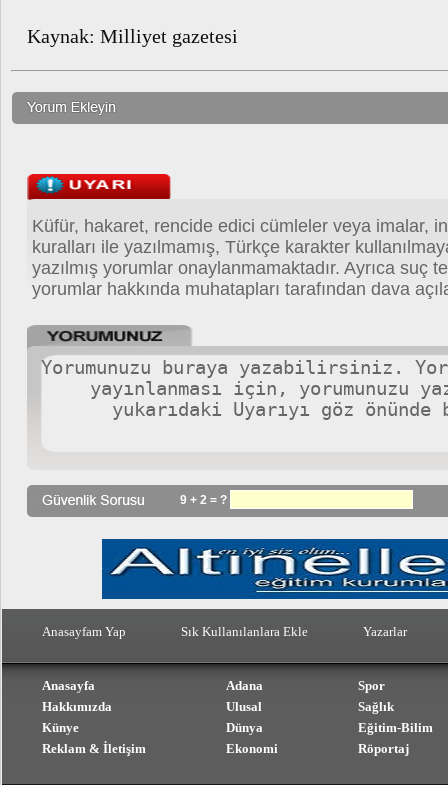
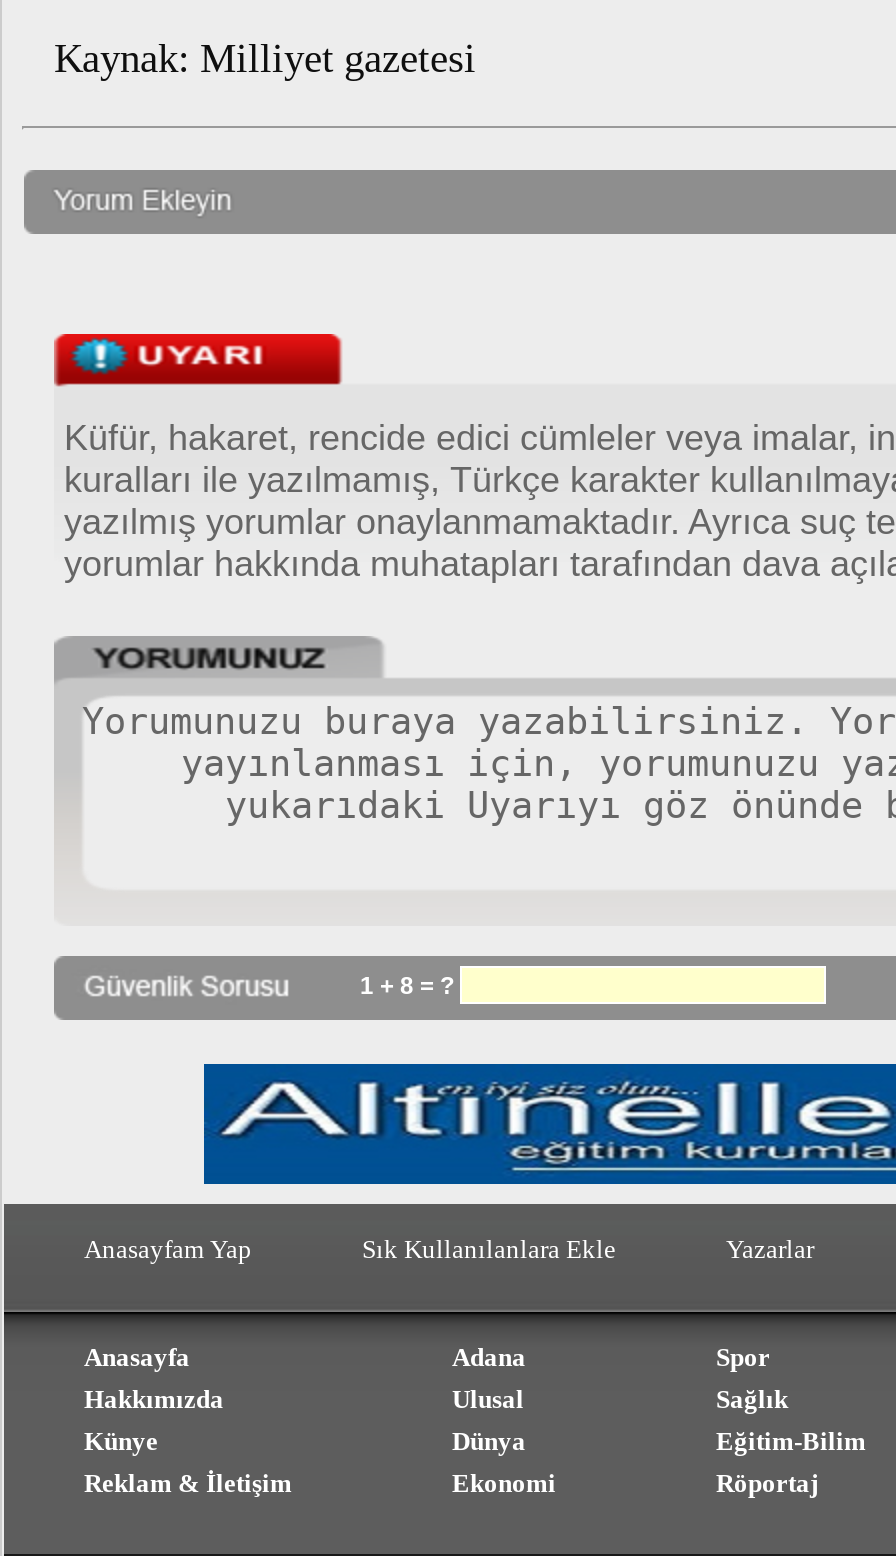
[180,493,230,507] 9 + 2 = ? -> [360,972,460,1000] 1 + 8 = ?

